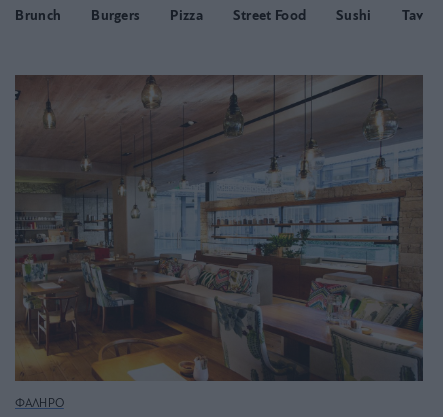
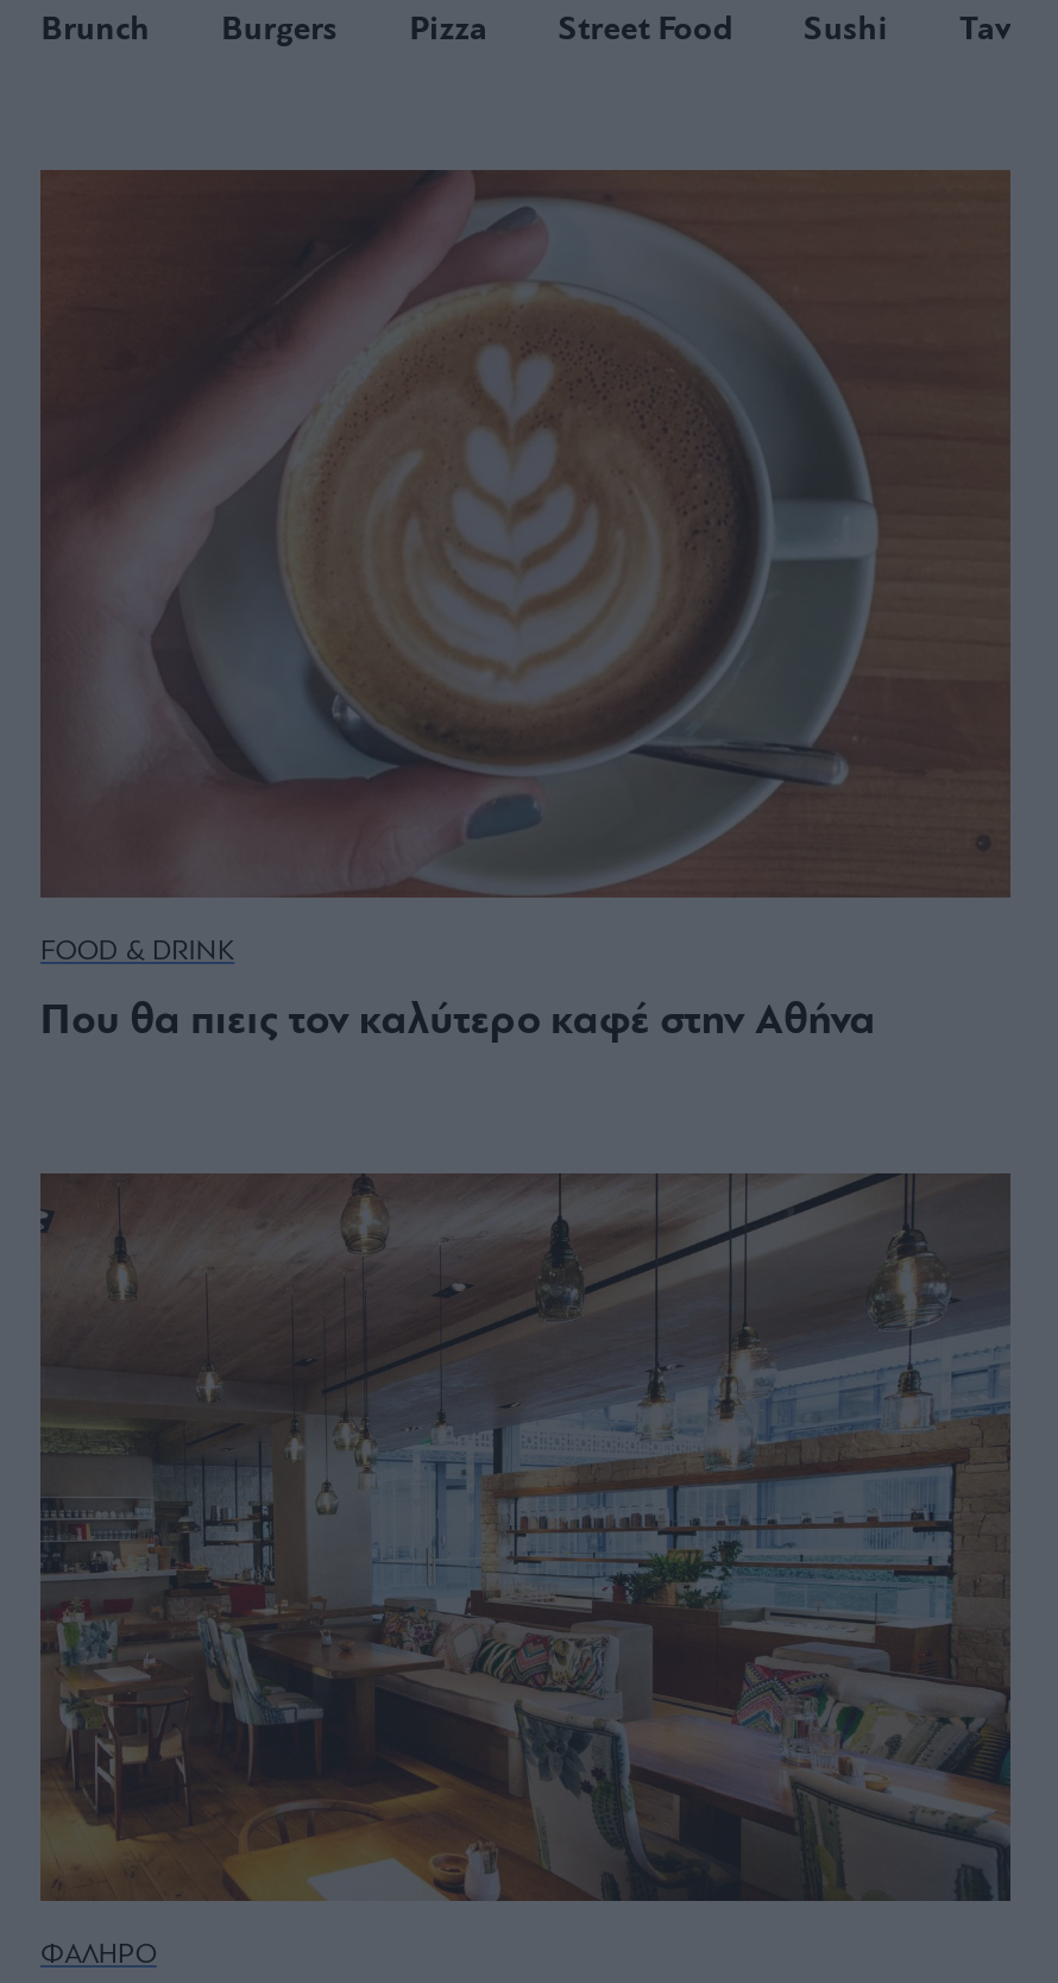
none -> [40,168,1013,1044] [image] | FOOD & DRINK | Που θα πιεις τον καλύτερο καφέ στην Αθήνα

